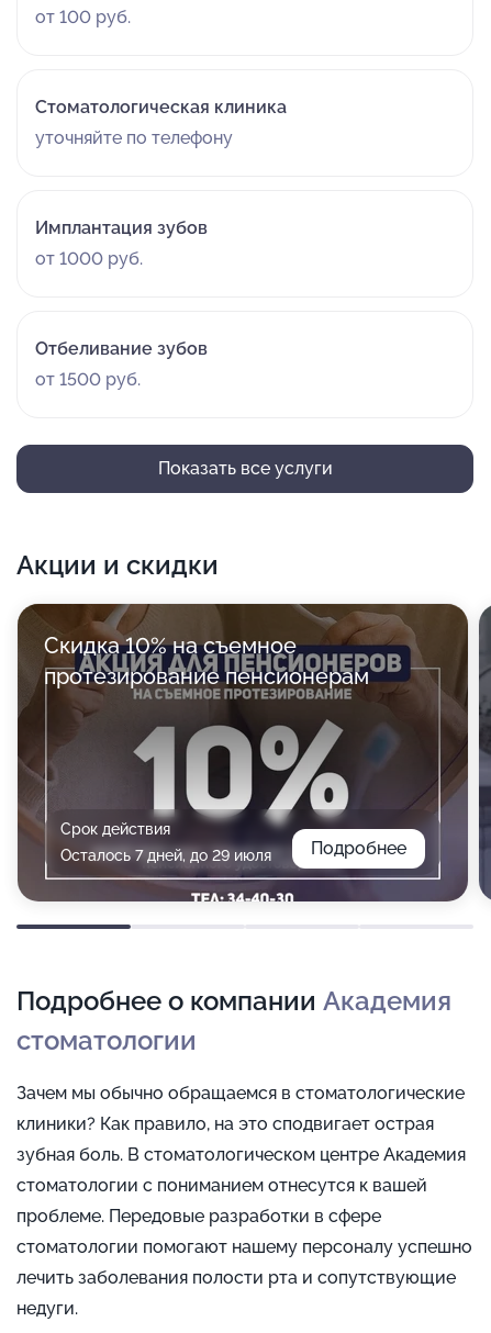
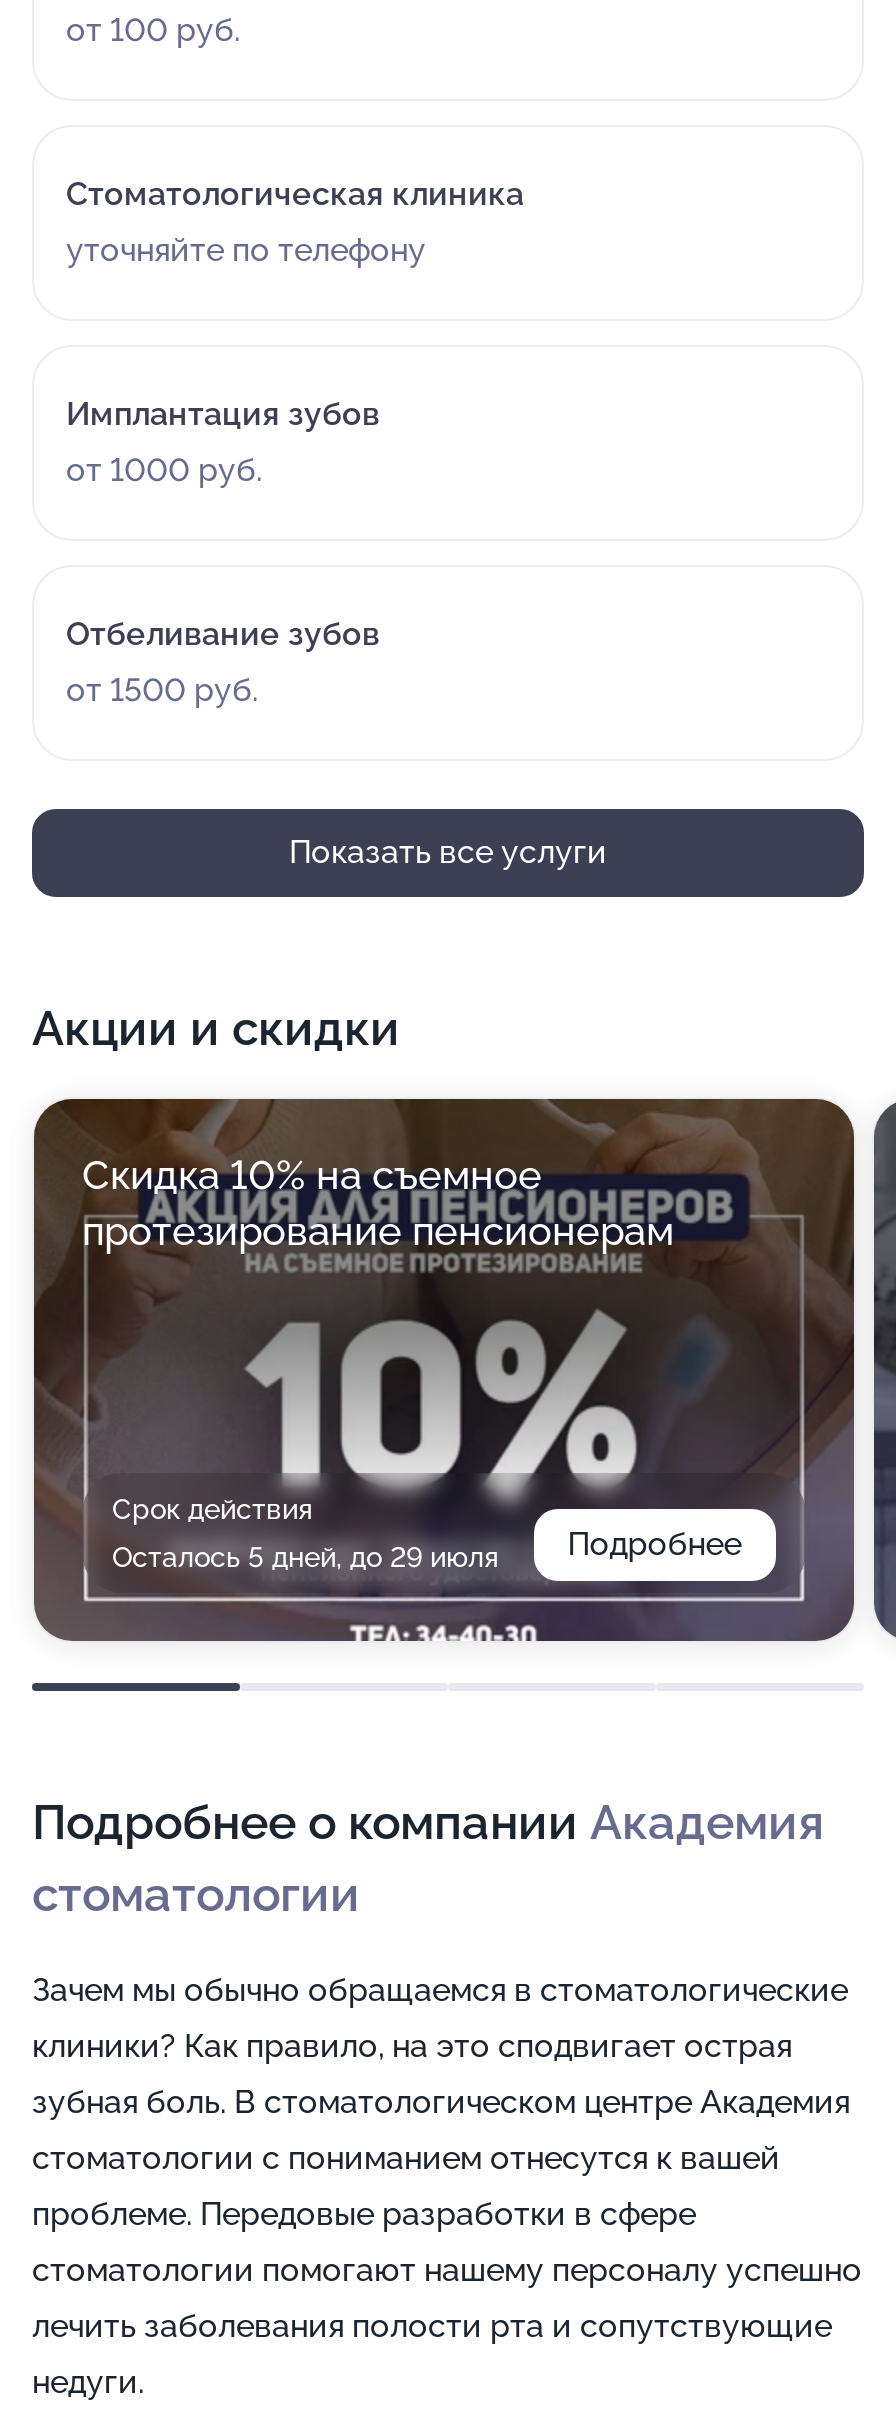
[60,847,271,864] Осталось 7 дней, до 29 июля -> [112,1541,498,1573] Осталось 5 дней, до 29 июля

